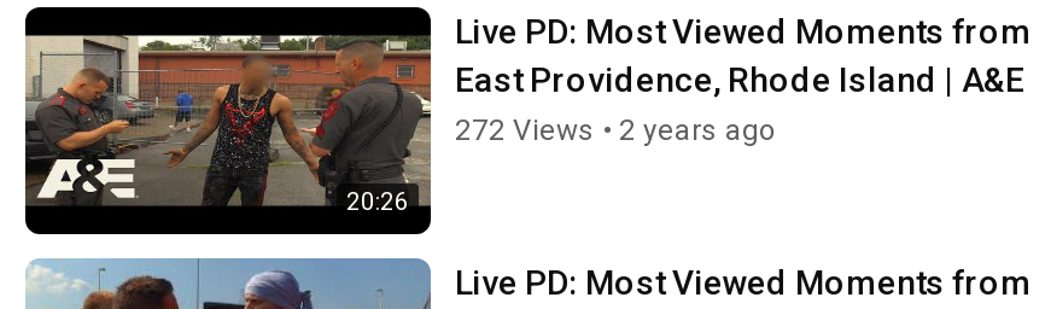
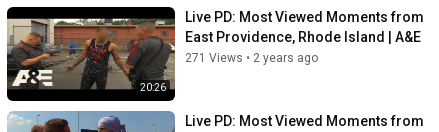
[455,113,776,147] 272 Views • 2 years ago -> [185,51,318,65] 271 Views • 2 years ago

